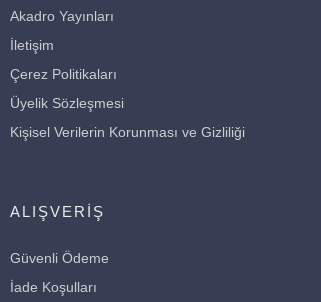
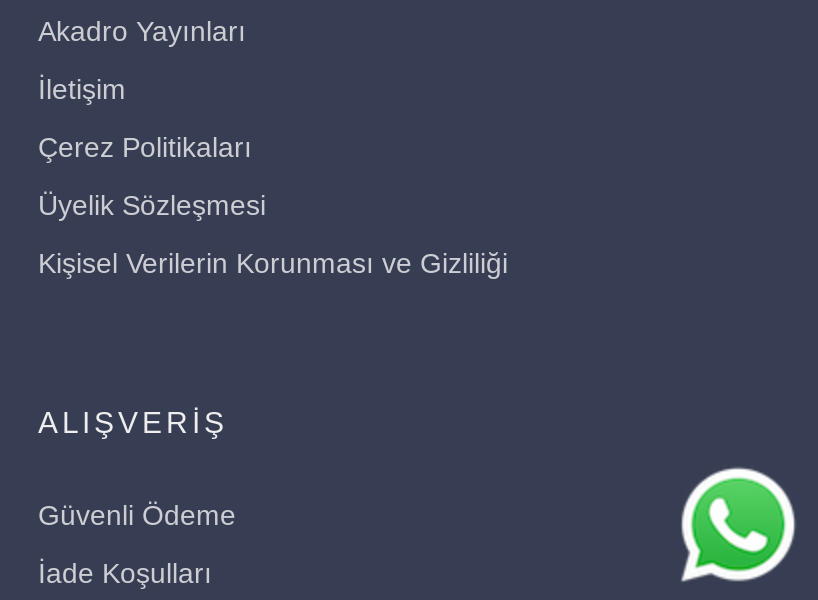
none -> [680,465,798,583] [image]

